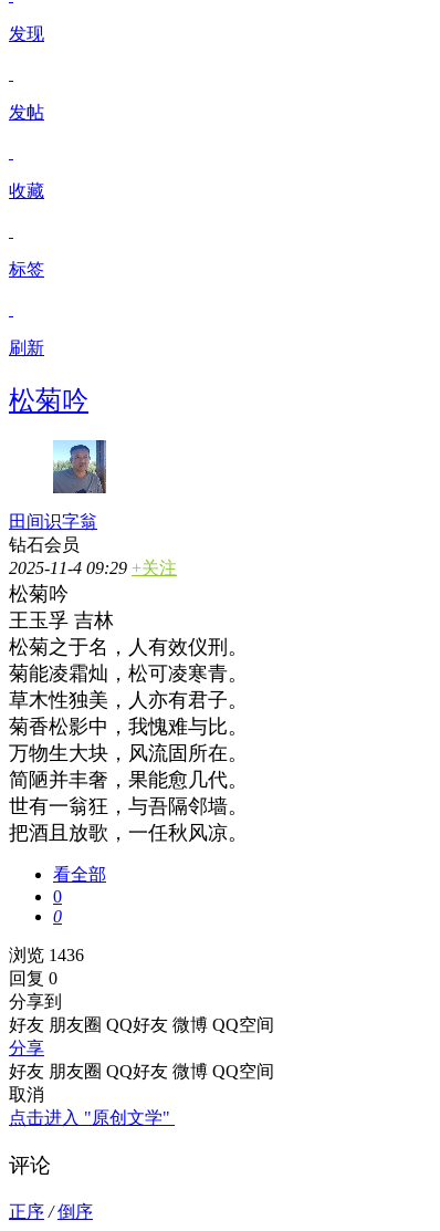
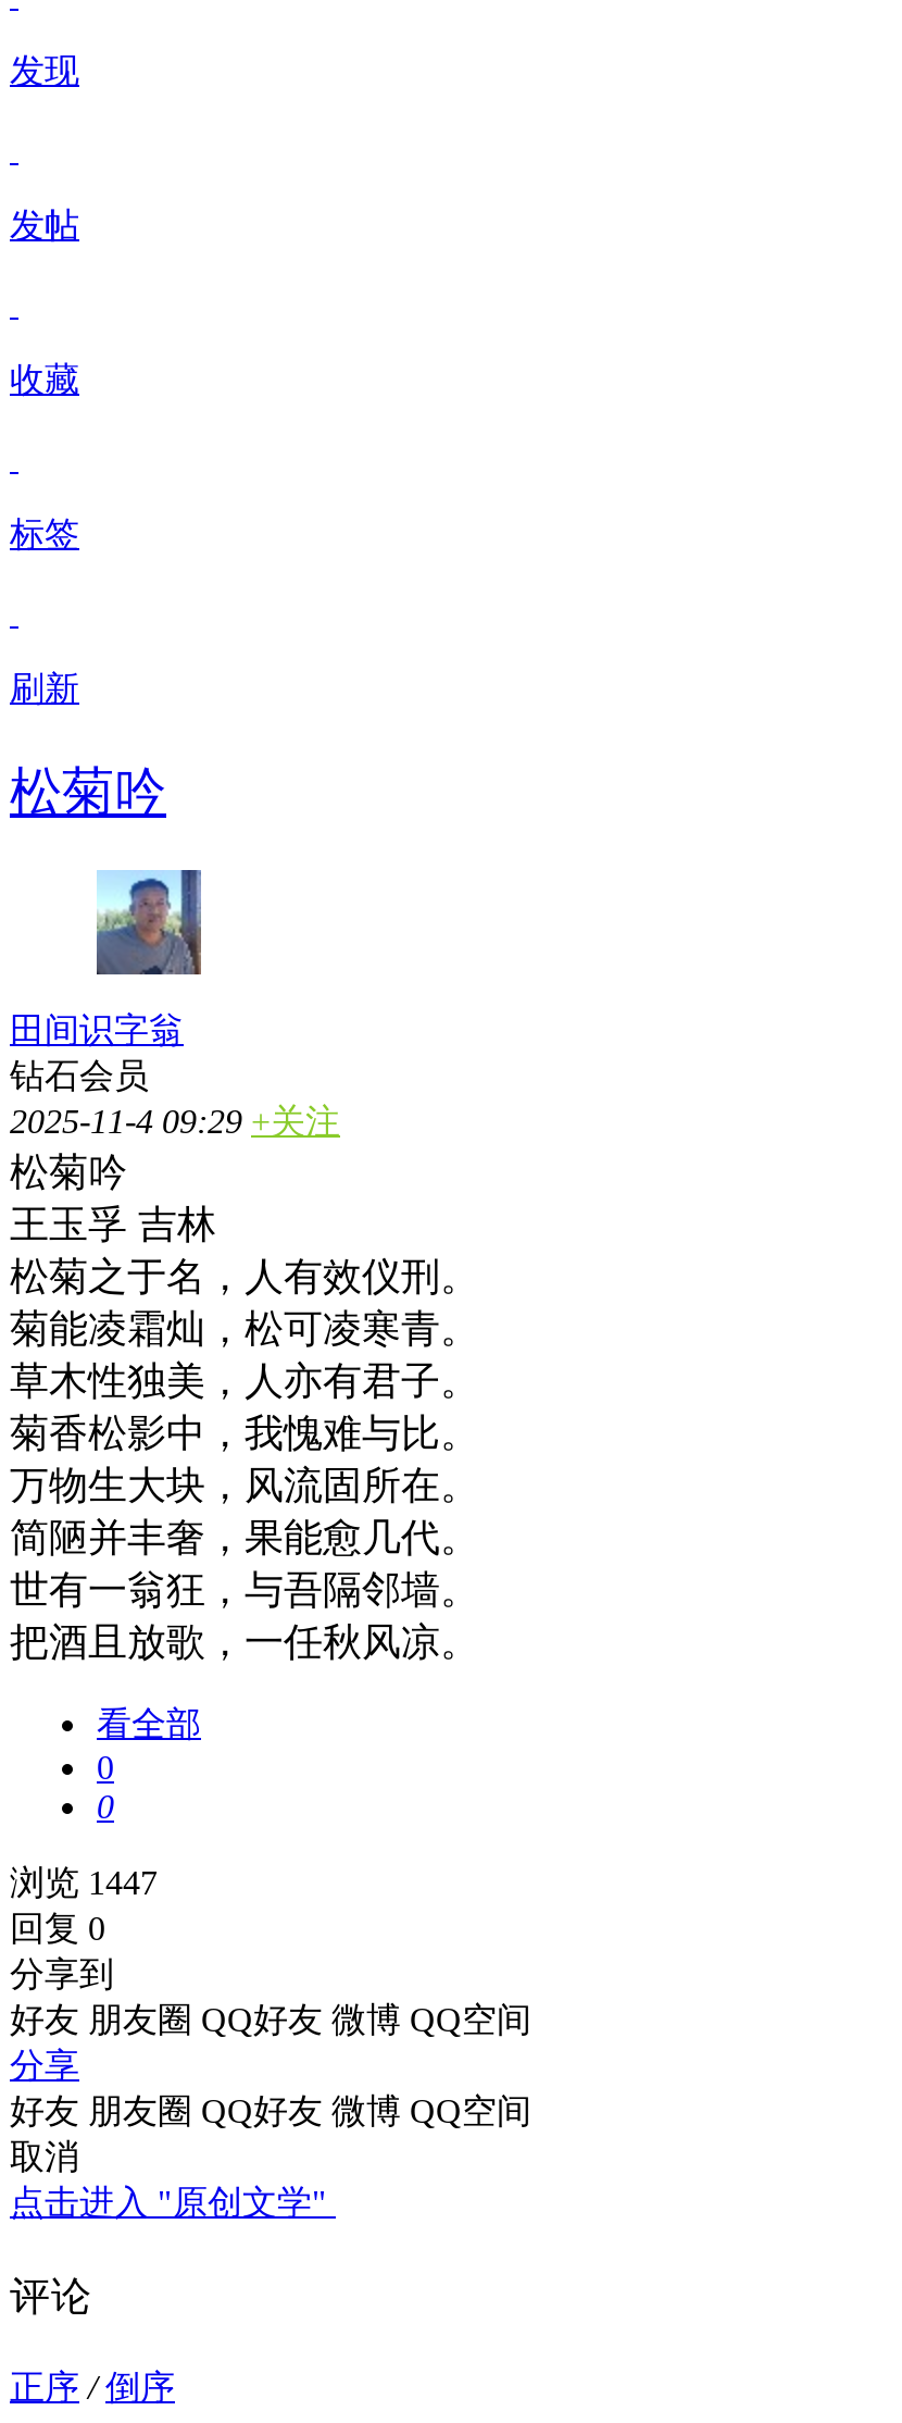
[9,946,84,965] 浏览 1436 -> [10,1864,158,1901] 浏览 1447

